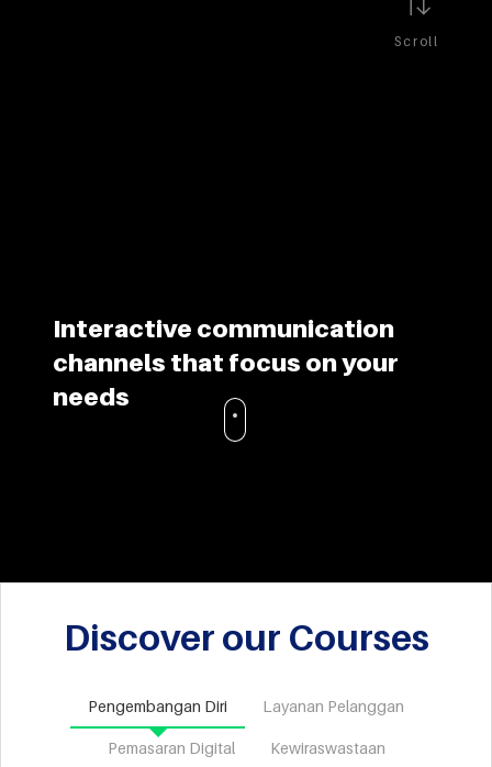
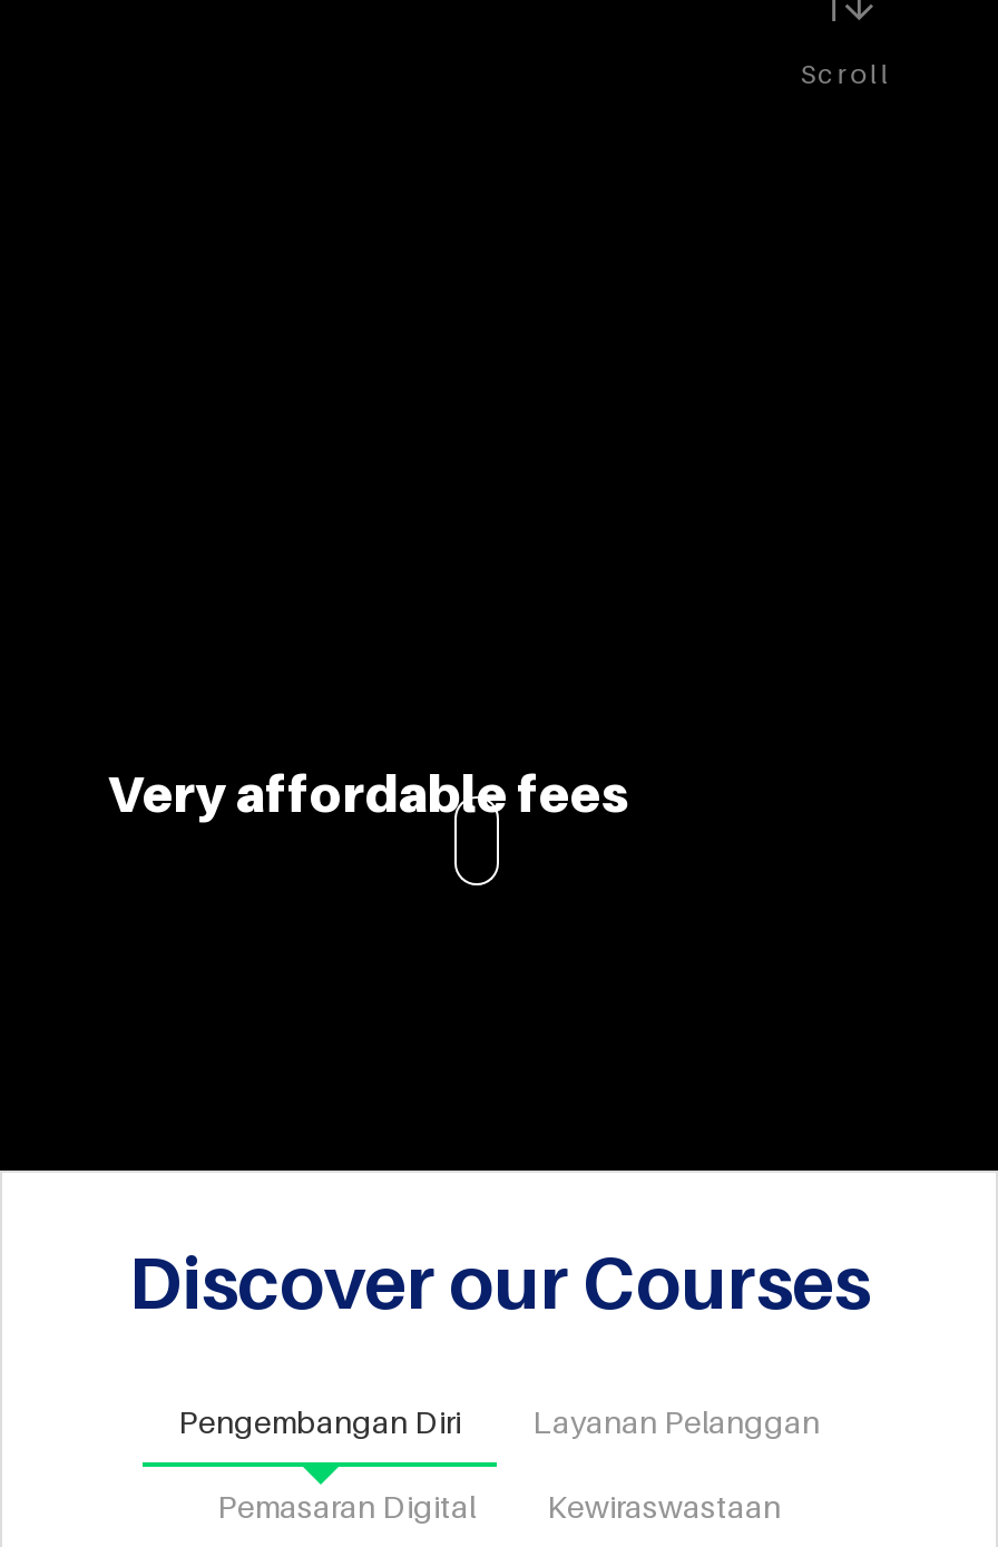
[53,314,399,411] Interactive communication | channels that focus on your | needs -> [103,764,627,824] Very affordable fees

